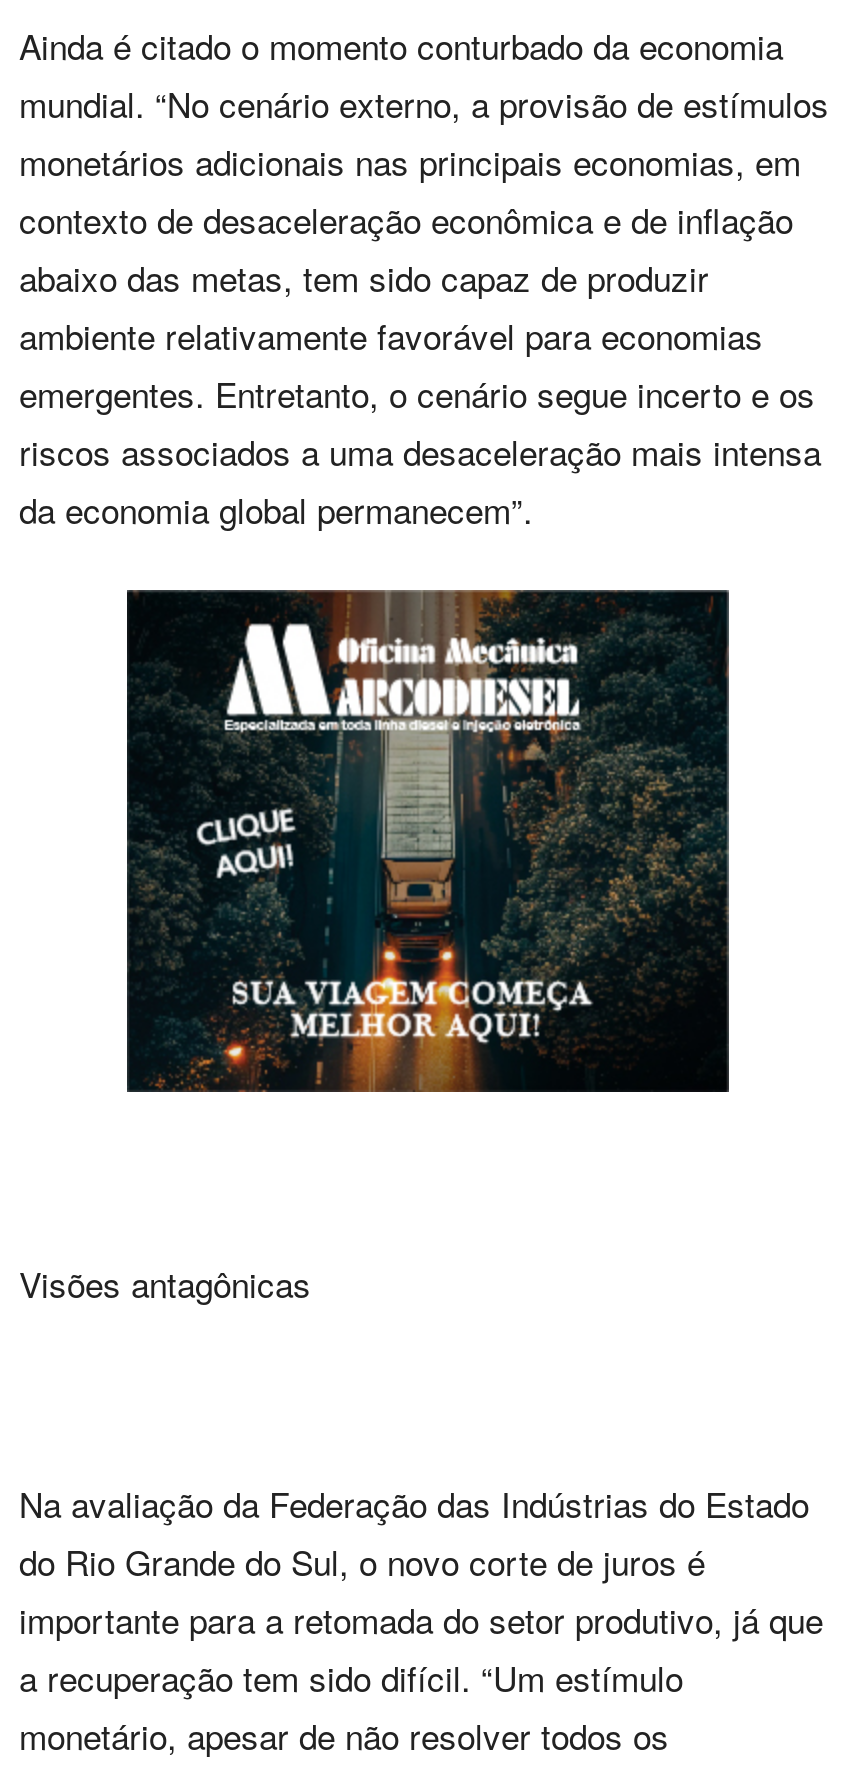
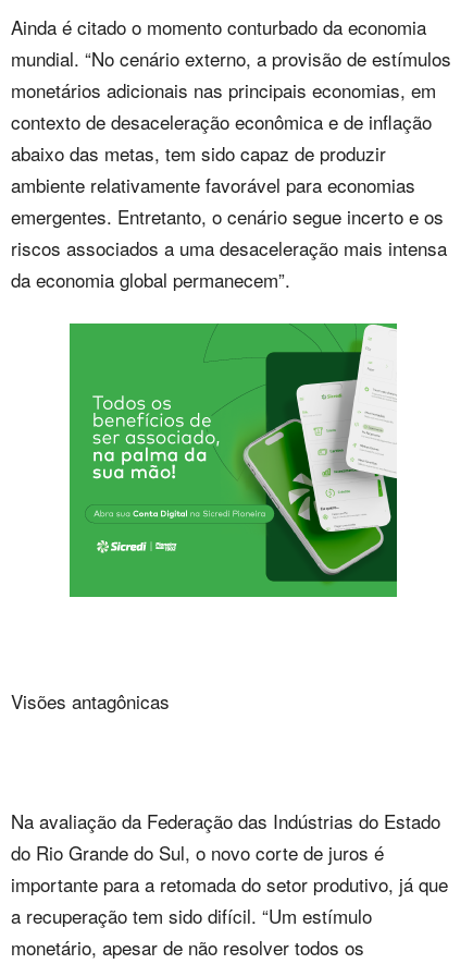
[125,588,731,1094] [image] -> [69,322,398,598] [image]

